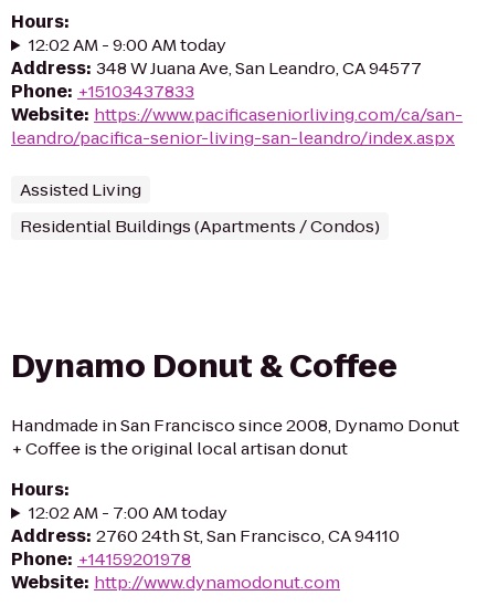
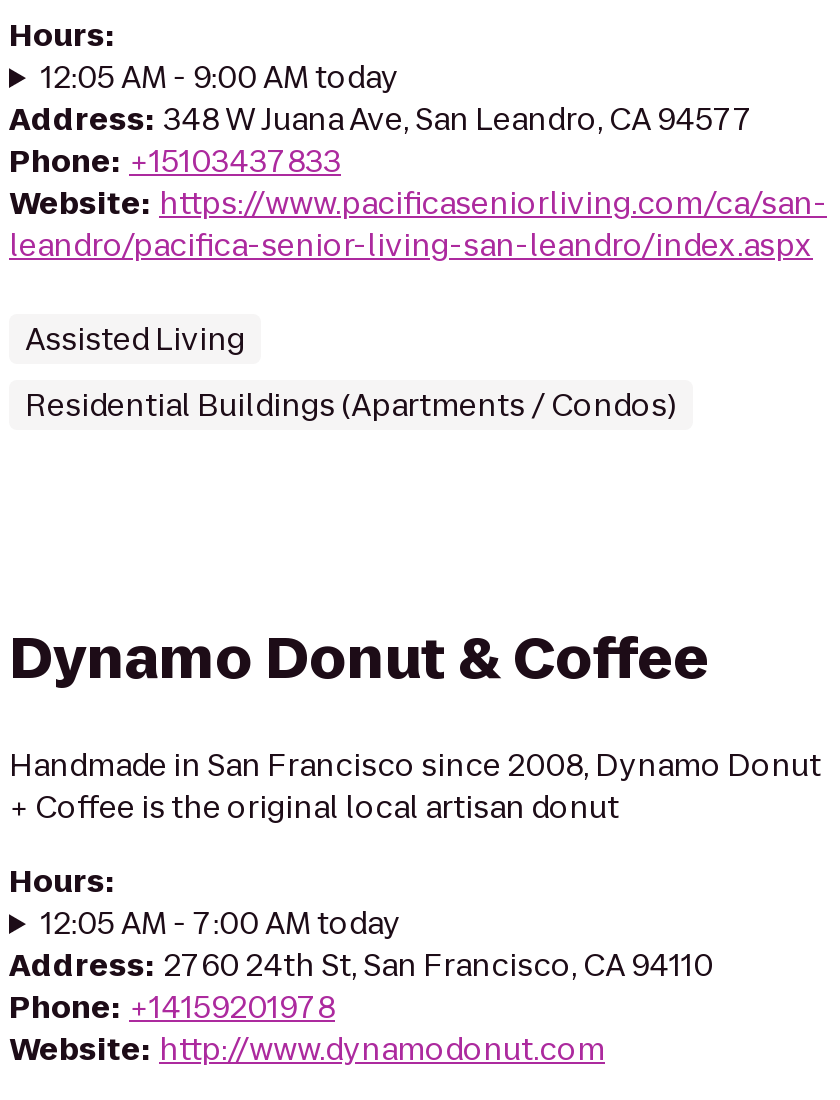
[29,33,226,56] 12:02 AM - 9:00 AM today -> [41,56,399,98] 12:05 AM - 9:00 AM today
[29,501,227,524] 12:02 AM - 7:00 AM today -> [41,902,401,944] 12:05 AM - 7:00 AM today

